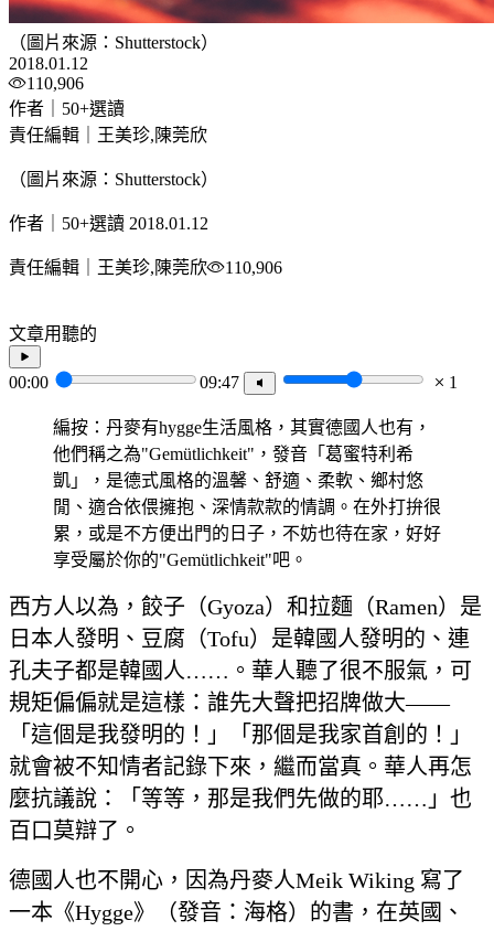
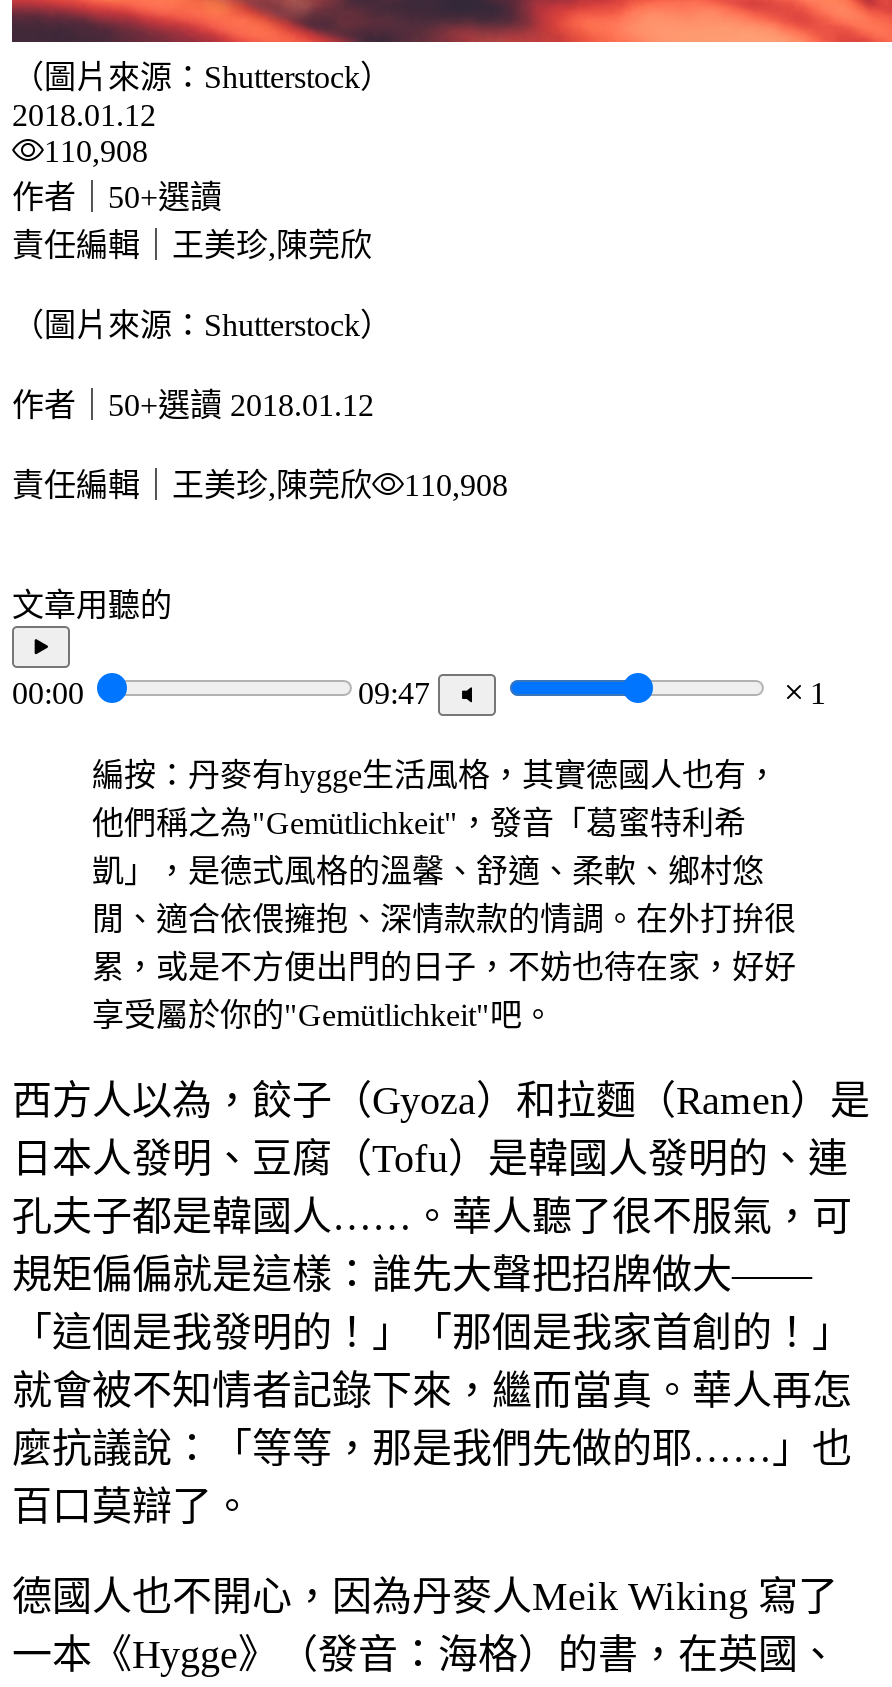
[26,74,84,93] 110,906 -> [44,135,148,169] 110,908
[9,259,282,277] 責任編輯｜王美珍,陳莞欣 110,906 -> [12,469,508,503] 責任編輯｜王美珍,陳莞欣 110,908

